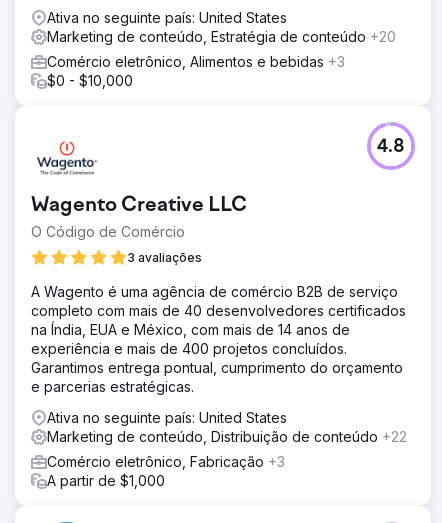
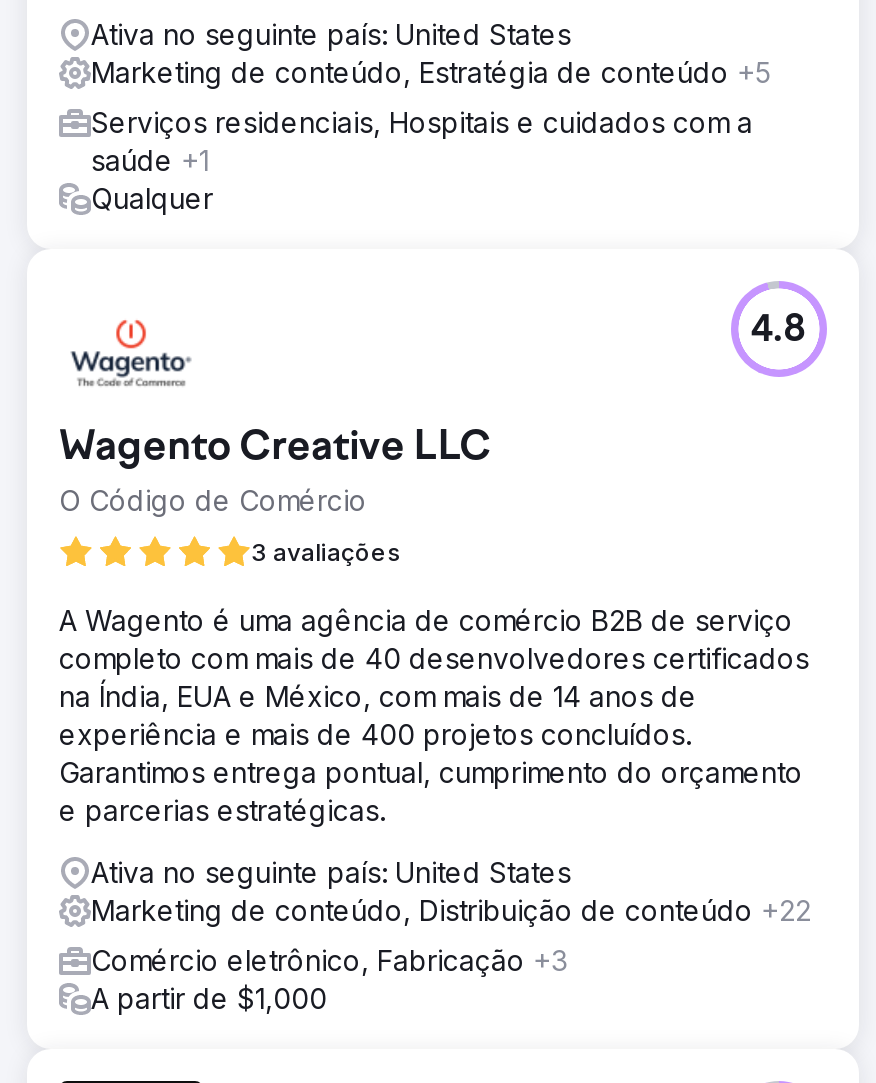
[47,28,396,45] Marketing de conteúdo, Estratégia de conteúdo +20 -> [91,55,771,89] Marketing de conteúdo, Estratégia de conteúdo +5
[47,53,345,89] Comércio eletrônico, Alimentos e bebidas +3 | $0 - $10,000 -> [91,105,753,215] Serviços residenciais, Hospitais e cuidados com a | saúde +1 | Qualquer

